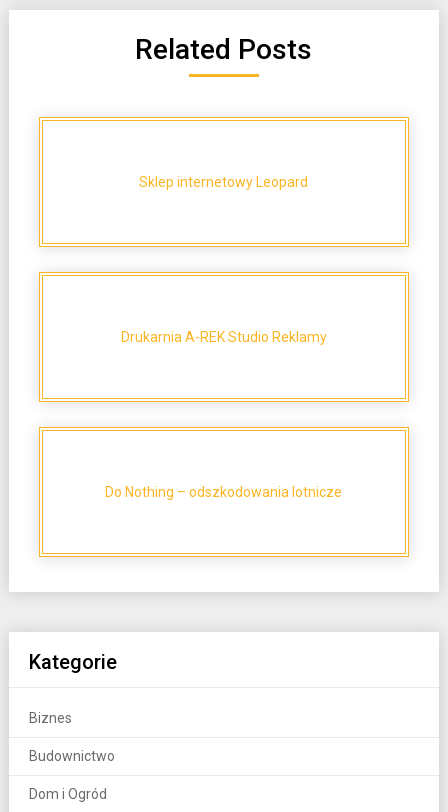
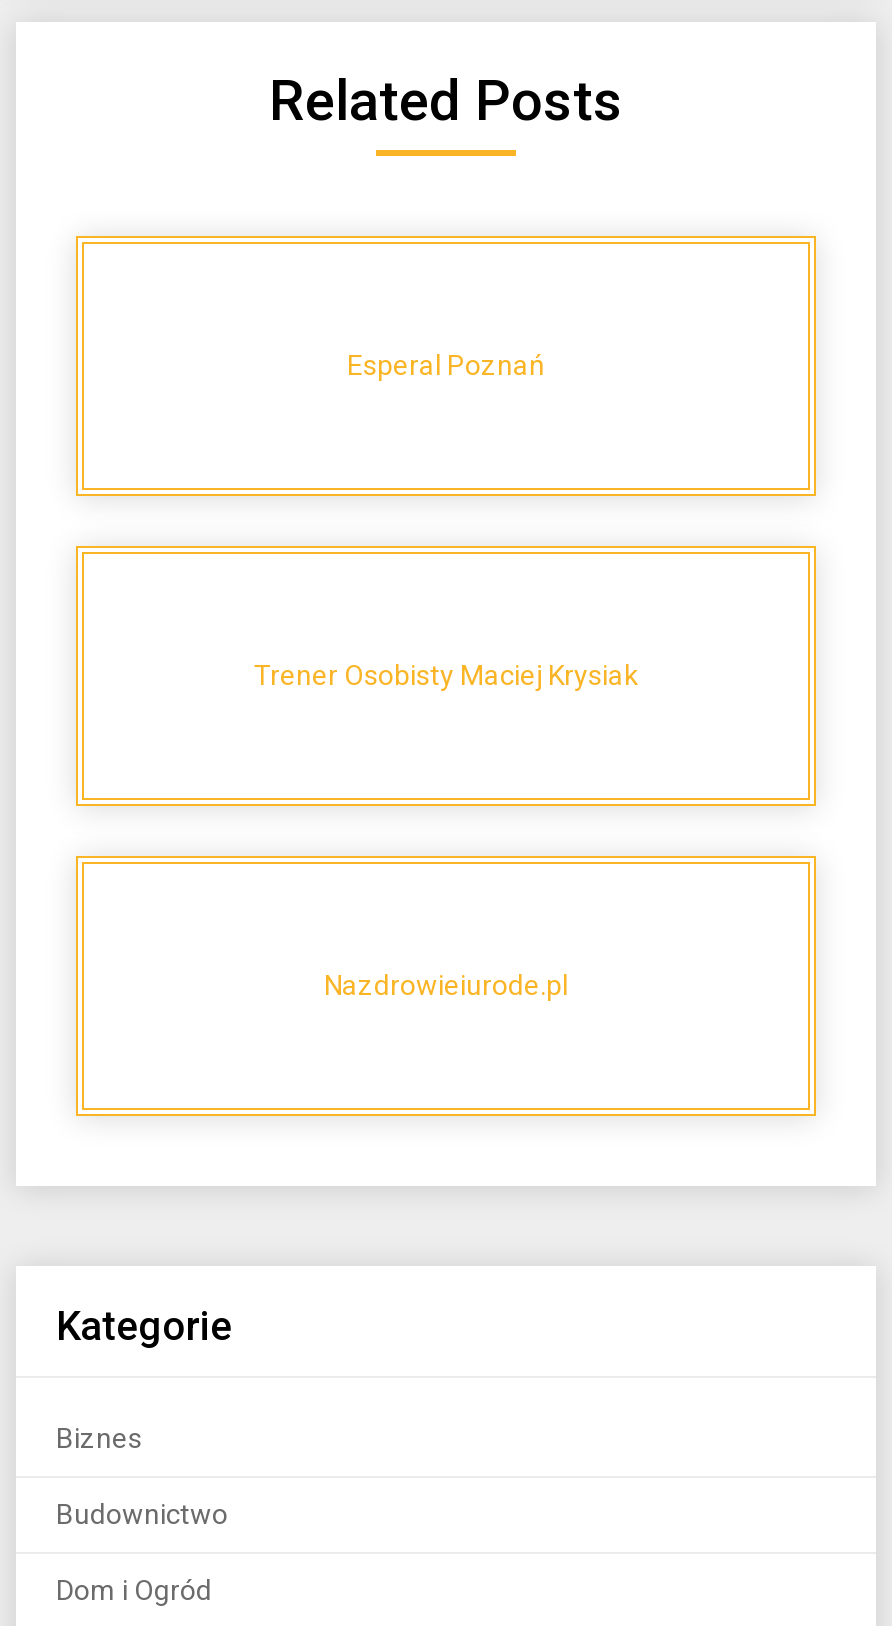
[139,173,308,189] Sklep internetowy Leopard -> [347,349,545,381] Esperal Poznań
[121,328,327,344] Drukarnia A-REK Studio Reklamy -> [254,659,638,691] Trener Osobisty Maciej Krysiak
[105,483,342,499] Do Nothing – odszkodowania lotnicze -> [324,969,568,1001] Nazdrowieiurode.pl

